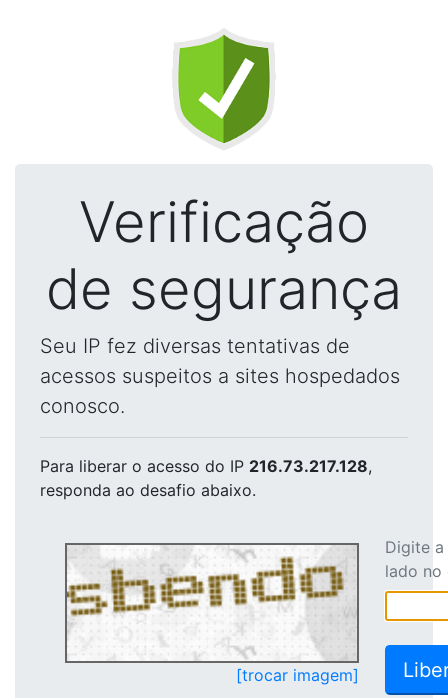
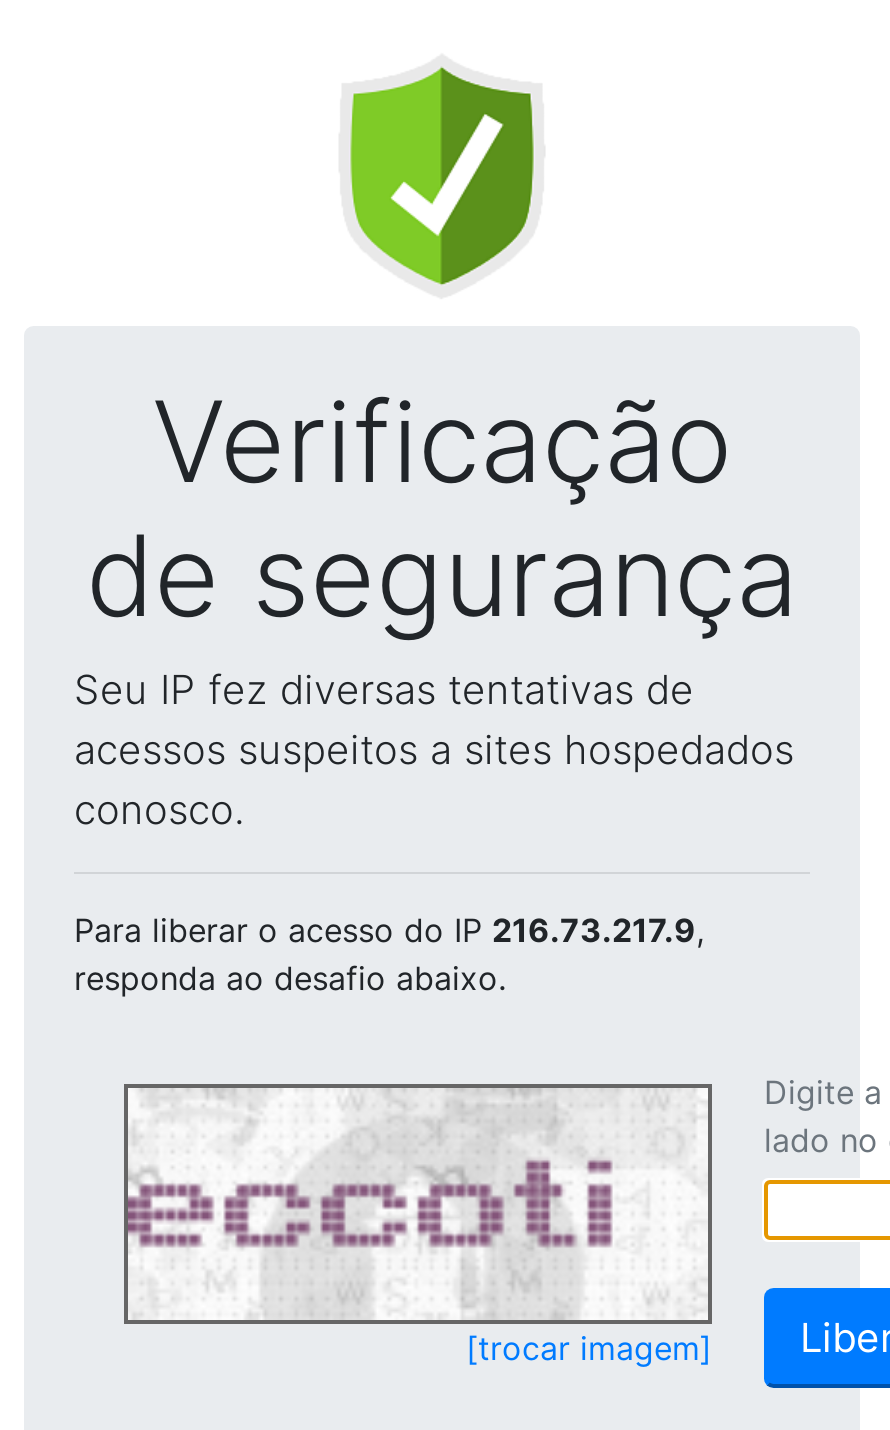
[40,456,372,476] Para liberar o acesso do IP 216.73.217.128, -> [74,910,704,950] Para liberar o acesso do IP 216.73.217.9,
[66,546,355,660] [image] -> [126,1092,706,1316] [image]

